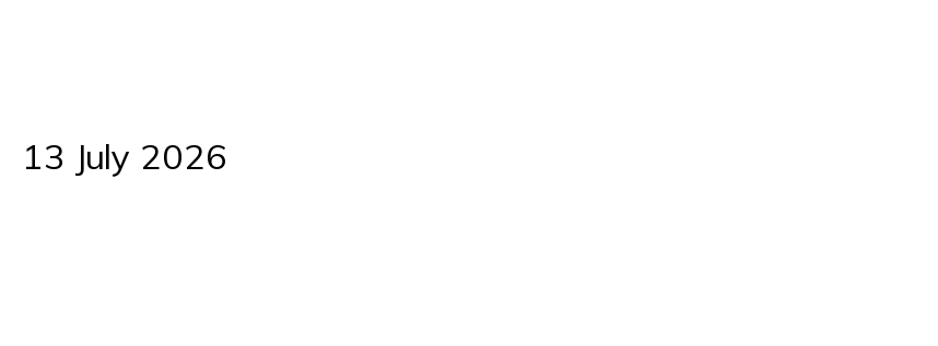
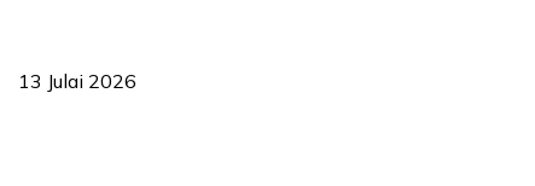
[22,135,227,178] 13 July 2026 -> [18,69,136,93] 13 Julai 2026

